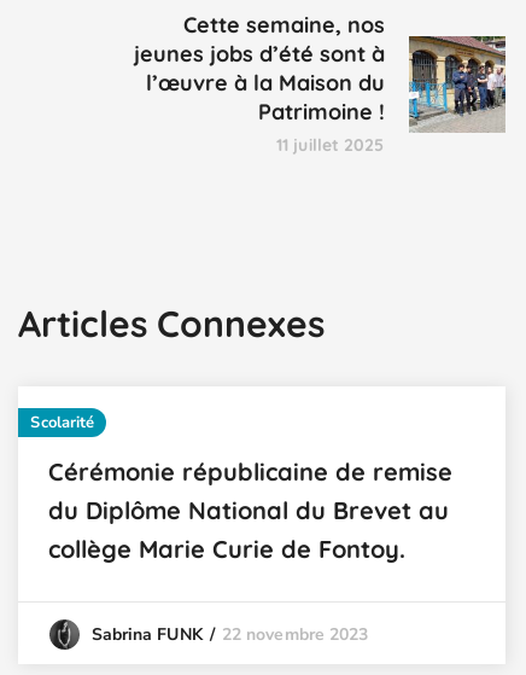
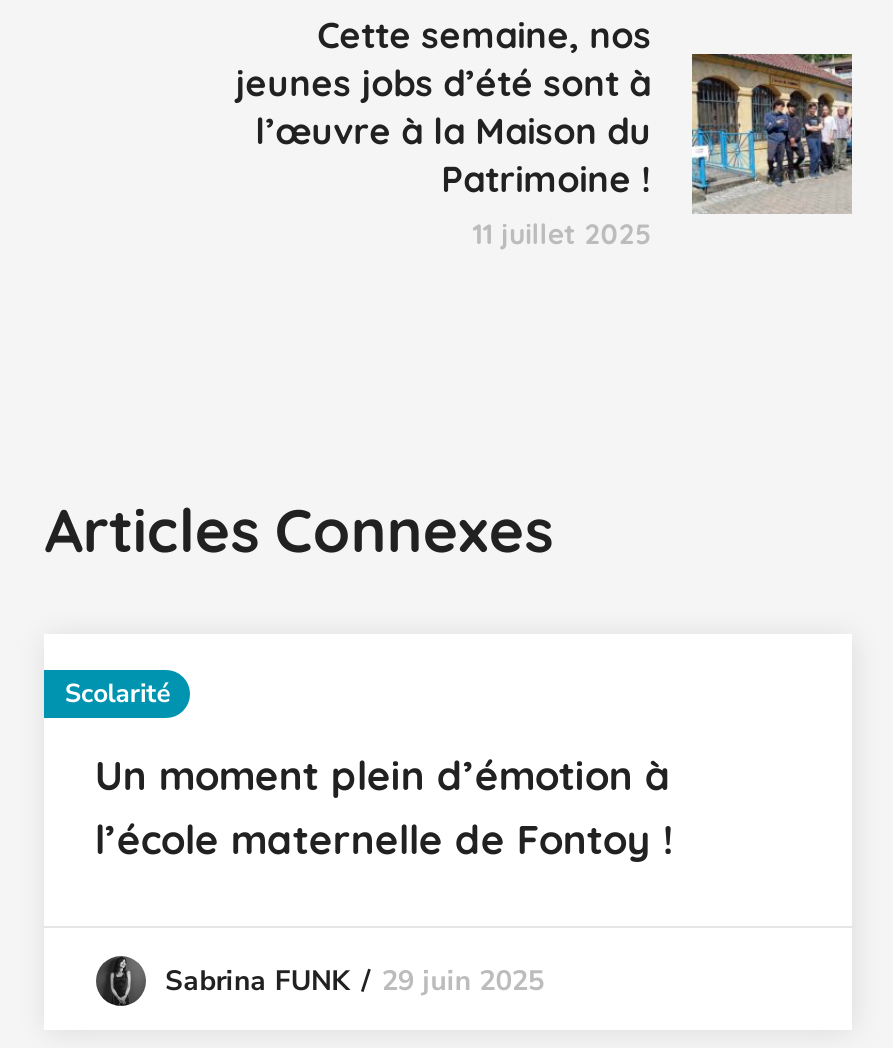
[49,456,453,564] Cérémonie républicaine de remise | du Diplôme National du Brevet au | collège Marie Curie de Fontoy. -> [95,750,673,864] Un moment plein d’émotion à | l’école maternelle de Fontoy !
[91,623,368,646] Sabrina FUNK 22 novembre 2023 -> [165,962,544,1000] Sabrina FUNK 29 juin 2025

